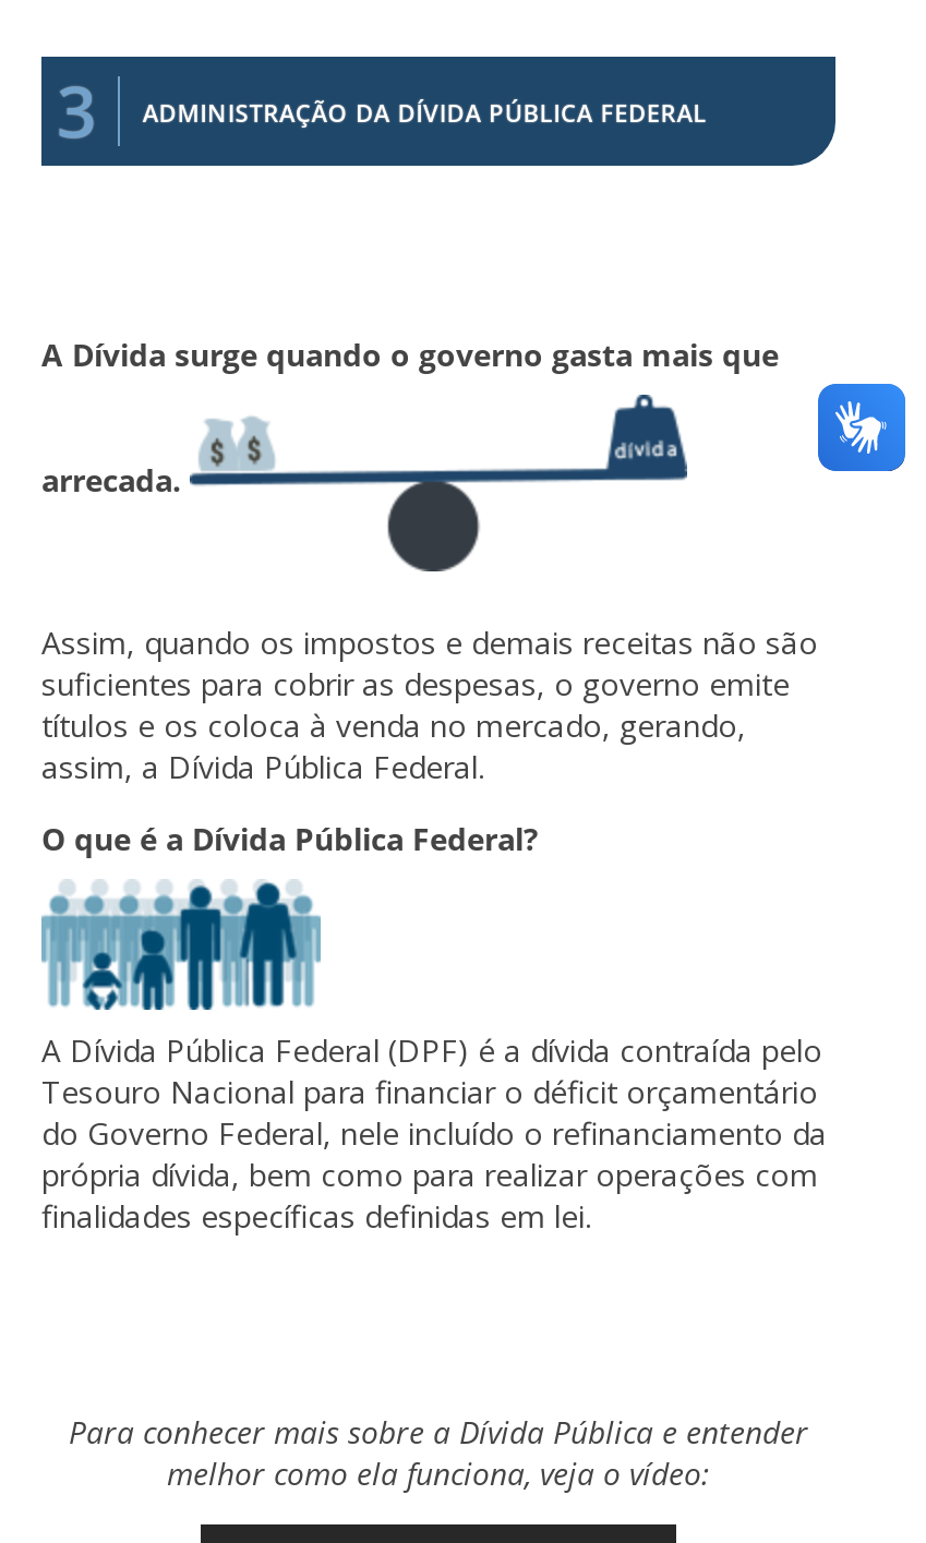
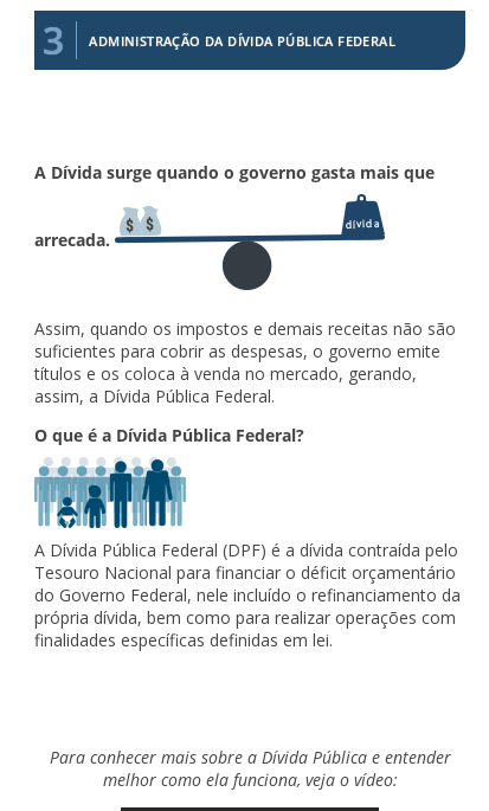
[816,382,907,473] [image] -> none

